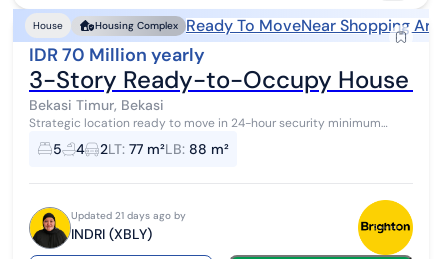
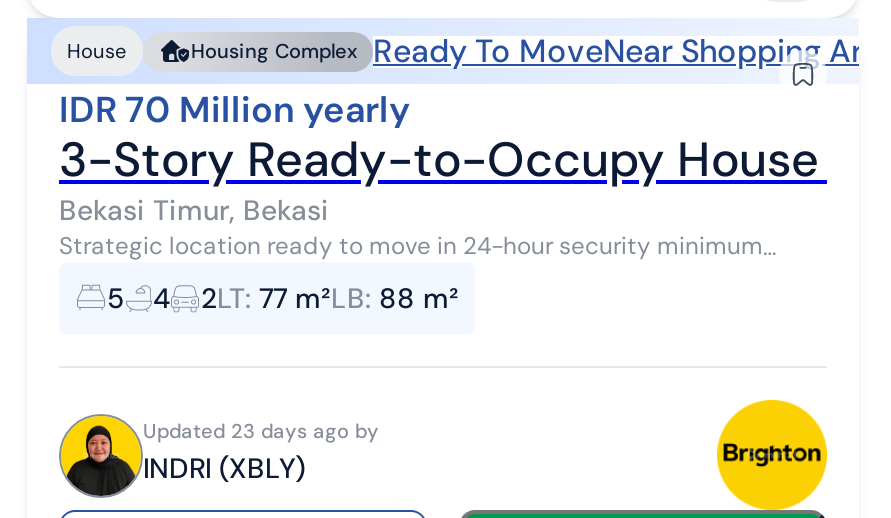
[71,209,186,222] Updated 21 days ago by -> [143,419,379,445] Updated 23 days ago by

